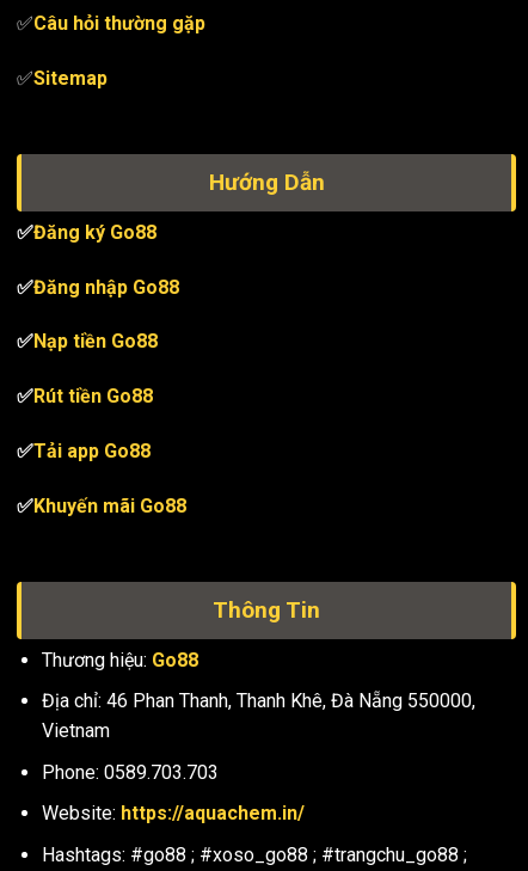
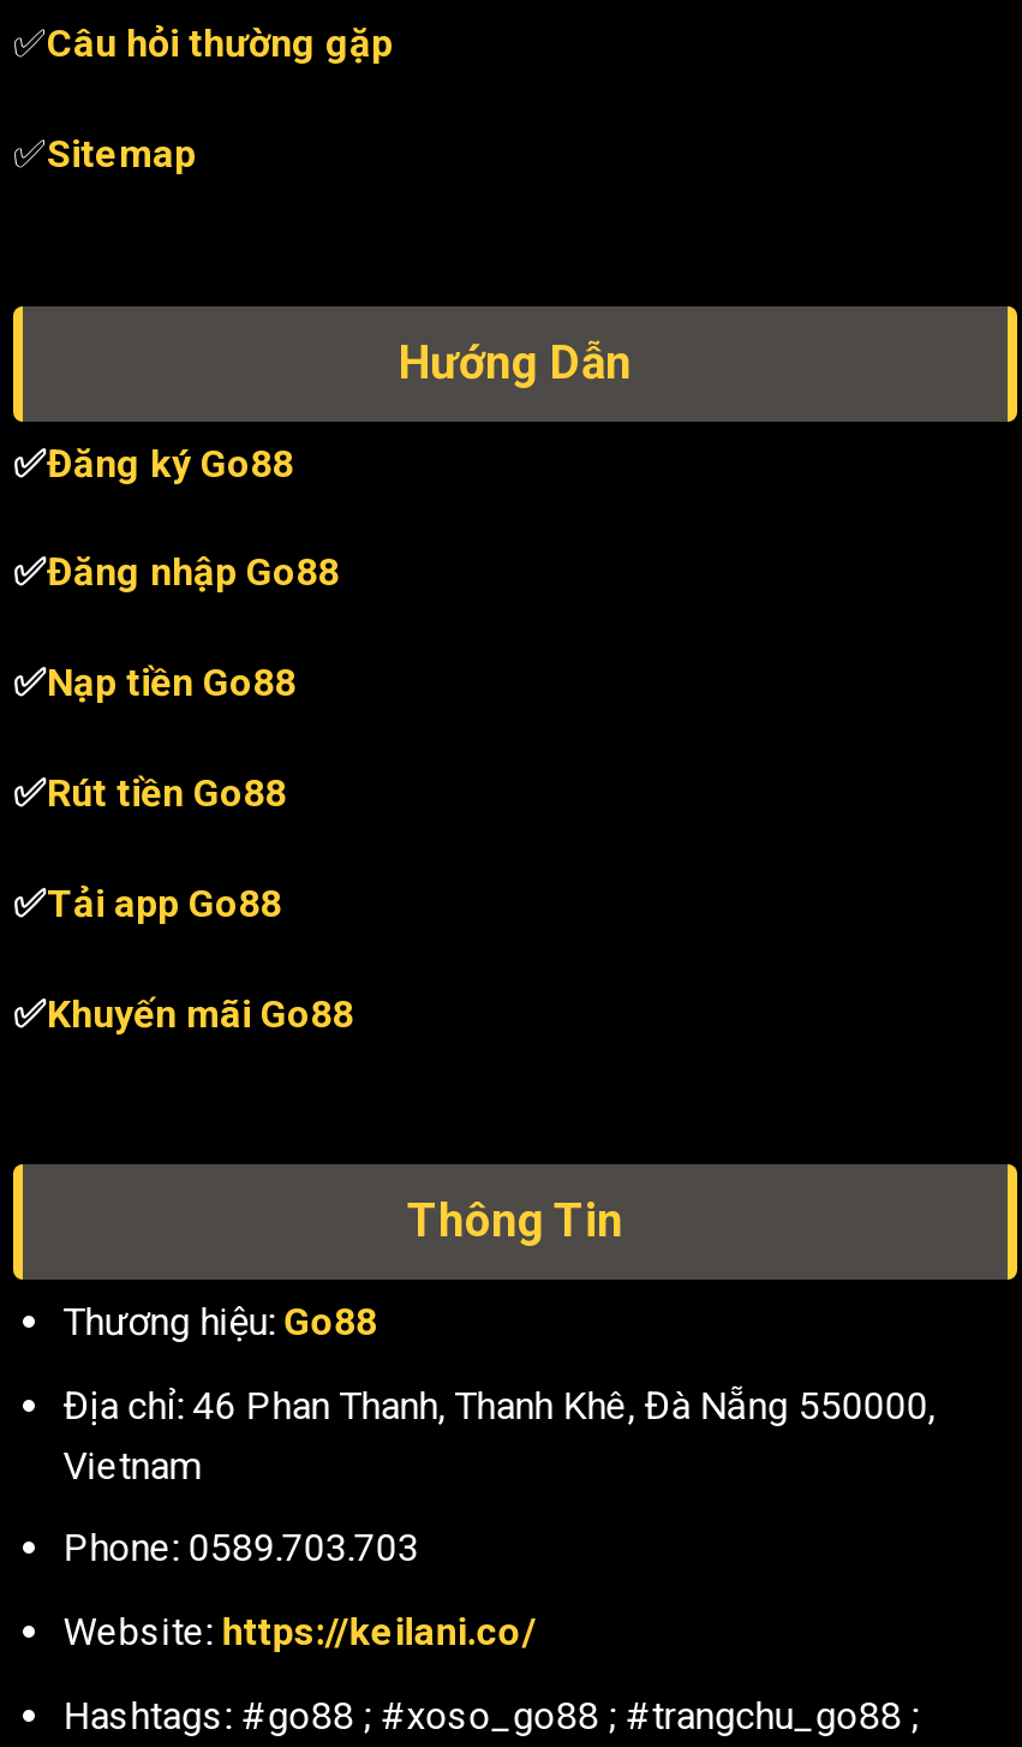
[42,802,304,825] Website: https://aquachem.in/ -> [63,1609,536,1654] Website: https://keilani.co/

